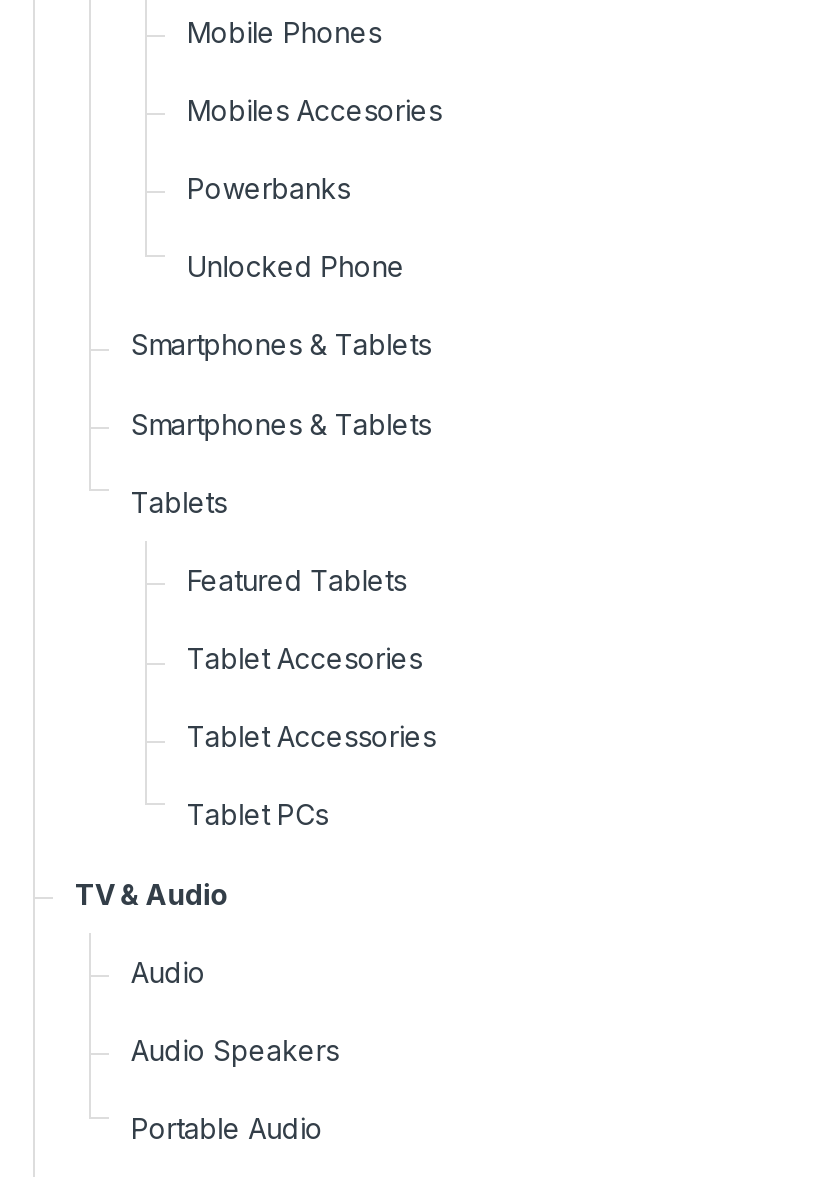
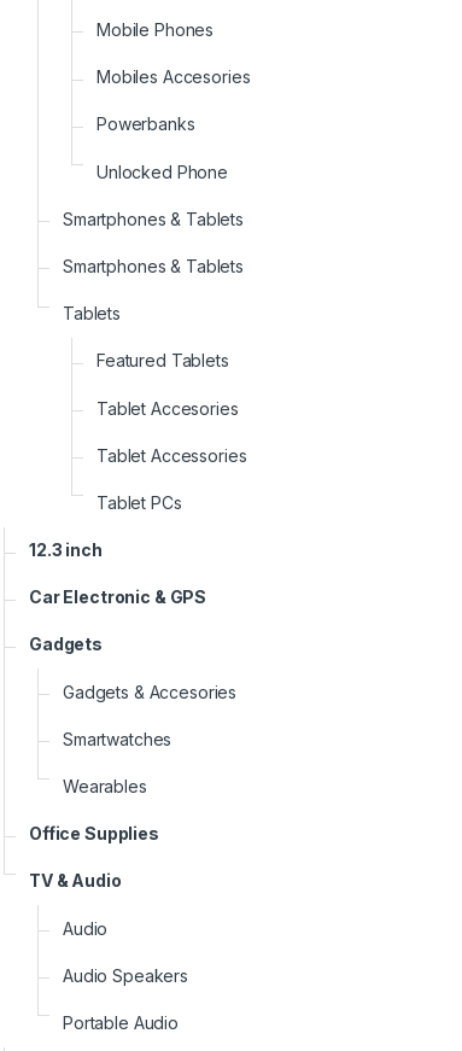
none -> [29,539,237,844] 12.3 inch | Car Electronic & GPS | Gadgets | Gadgets & Accesories | Smartwatches | Wearables | Office Supplies

